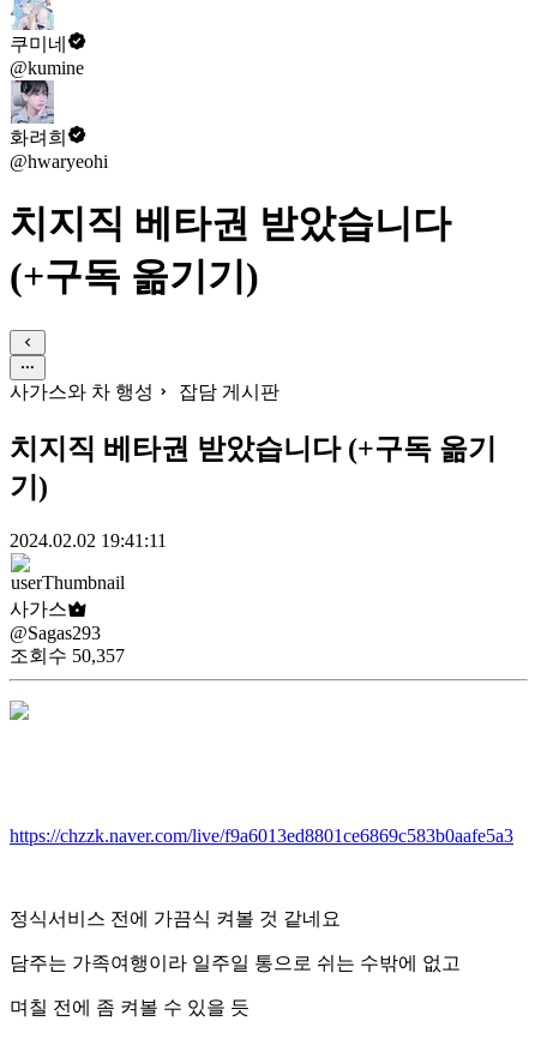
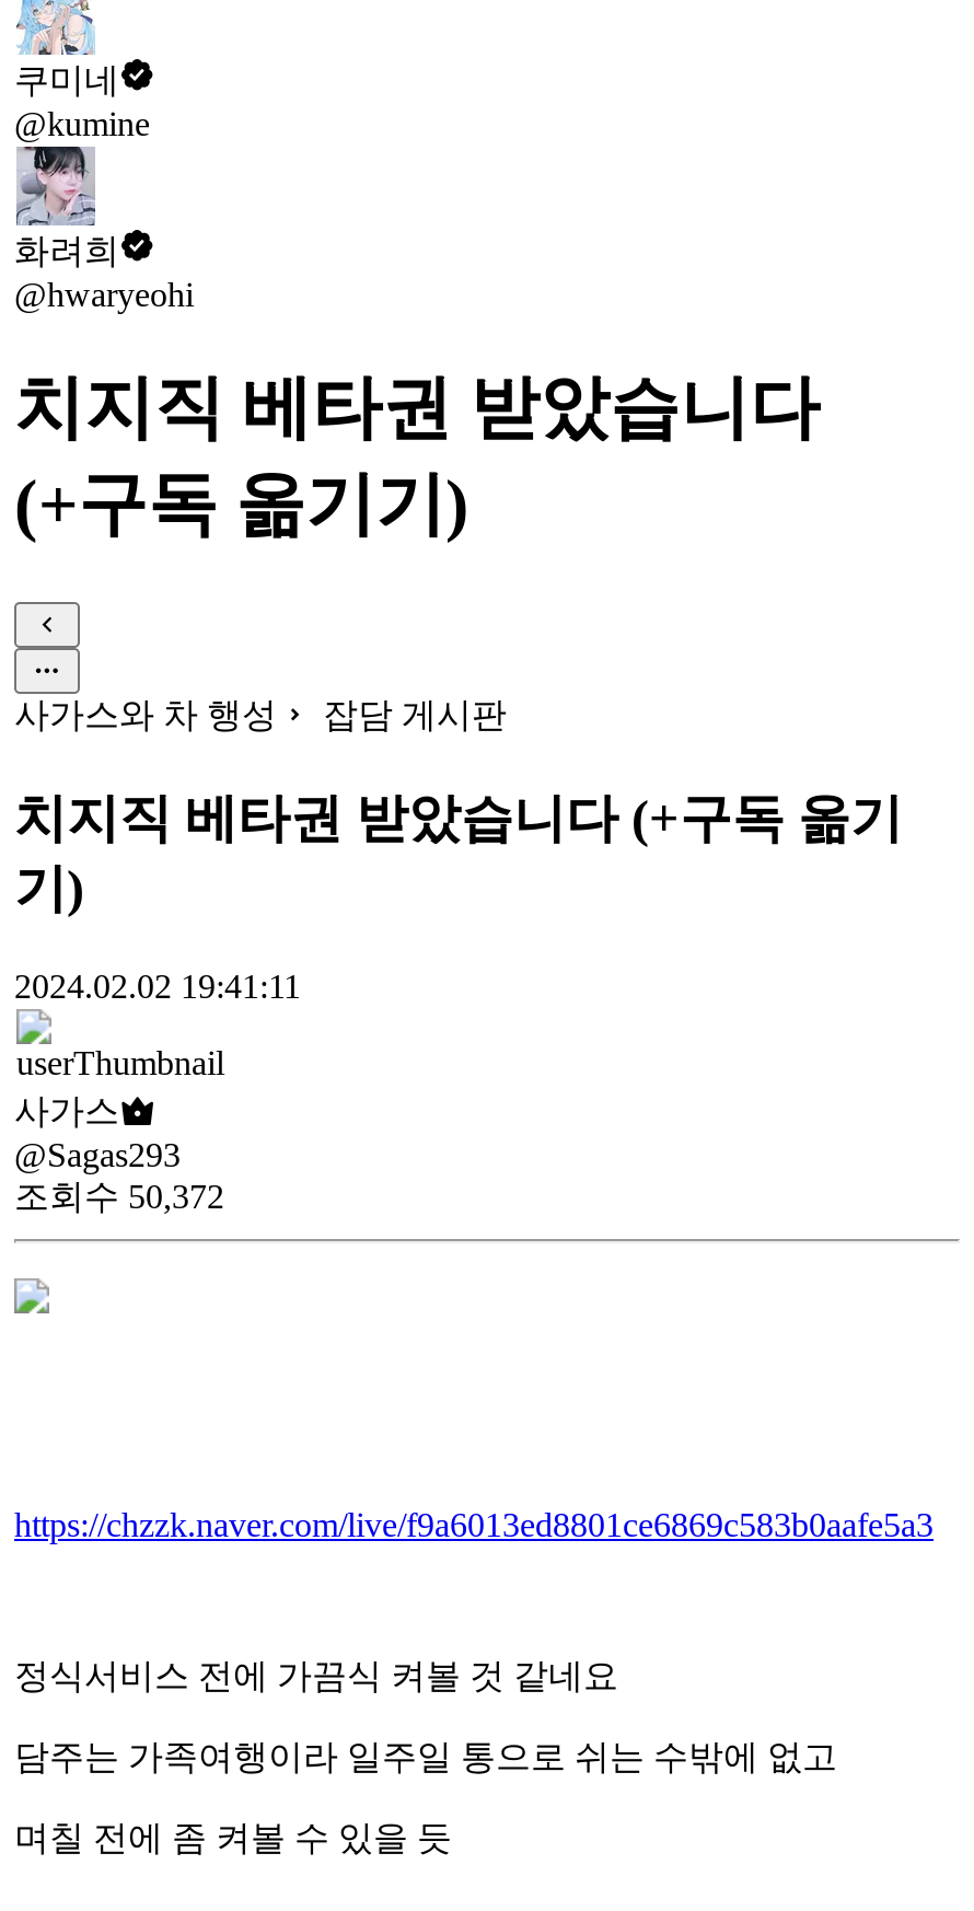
[10,645,125,666] 조회수 50,357 -> [14,1177,224,1214] 조회수 50,372

